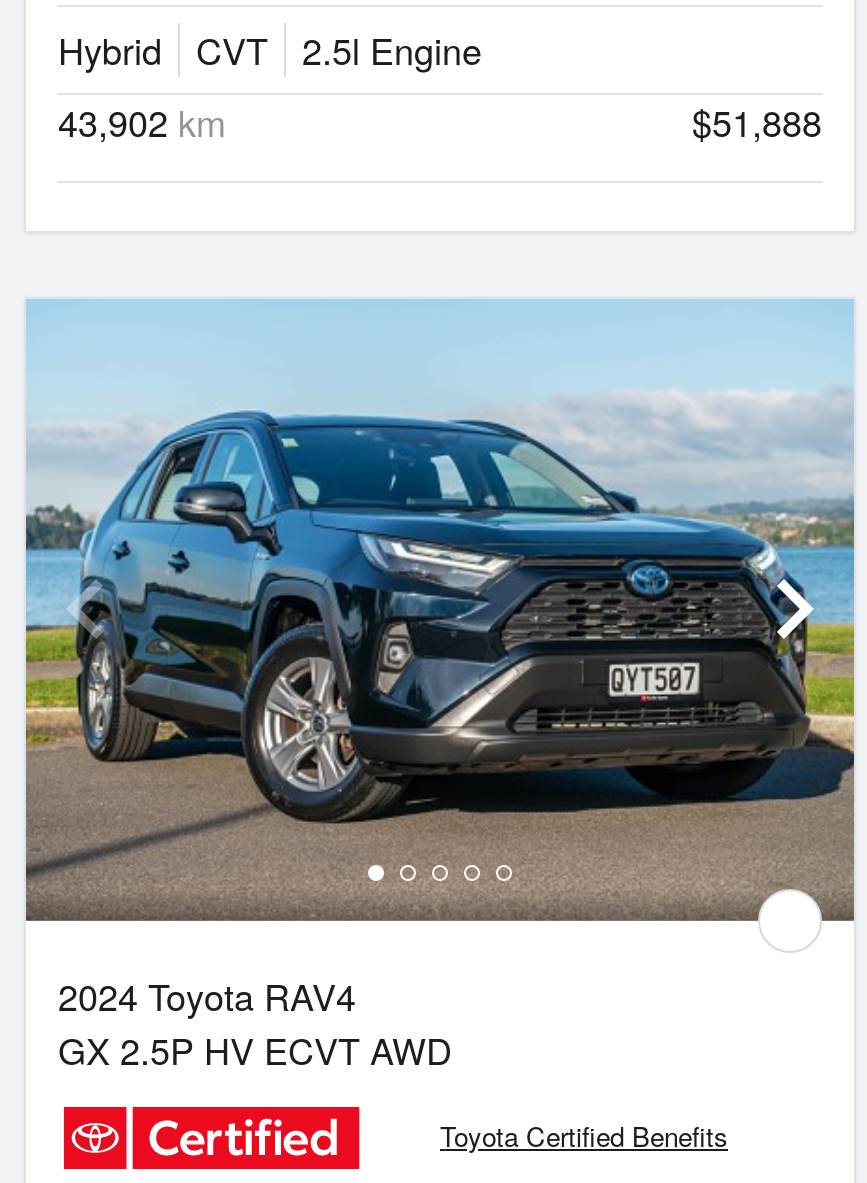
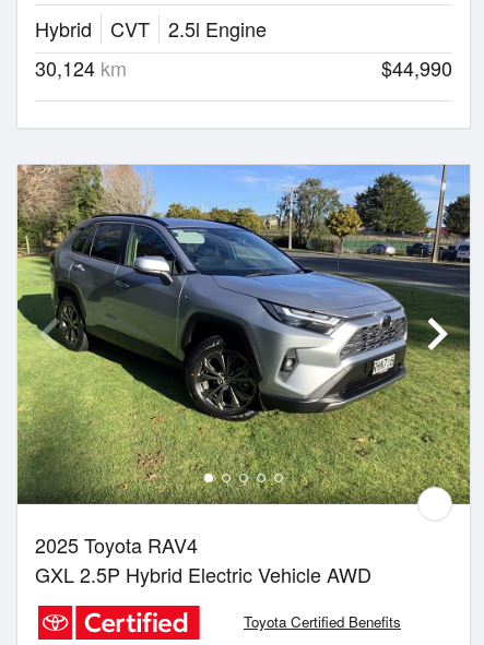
[58,95,822,147] 43,902 km | $51,888 -> [35,54,452,82] 30,124 km | $44,990
[24,299,856,1074] [image] | 2024 Toyota RAV4 | GX 2.5P HV ECVT AWD -> [16,164,471,588] [image] | 2025 Toyota RAV4 | GXL 2.5P Hybrid Electric Vehicle AWD

